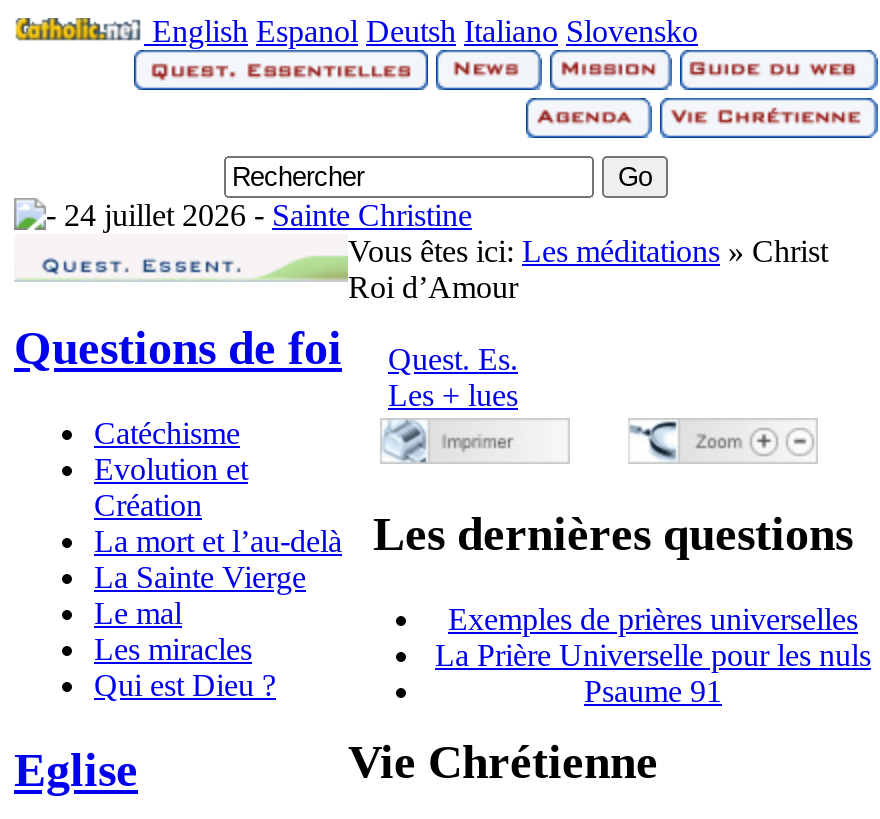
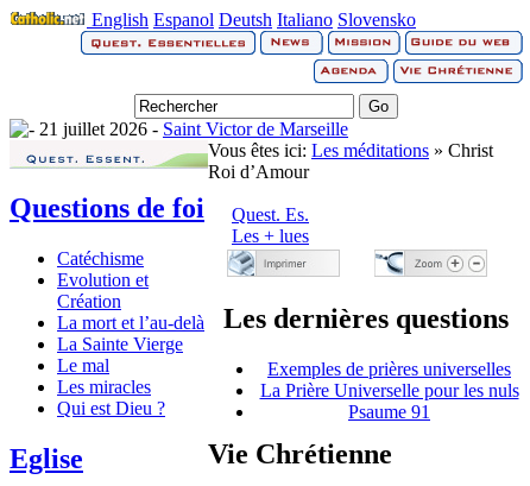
[56,198,472,232] 24 juillet 2026 -Sainte Christine -> [34,119,348,139] 21 juillet 2026 -Saint Victor de Marseille

